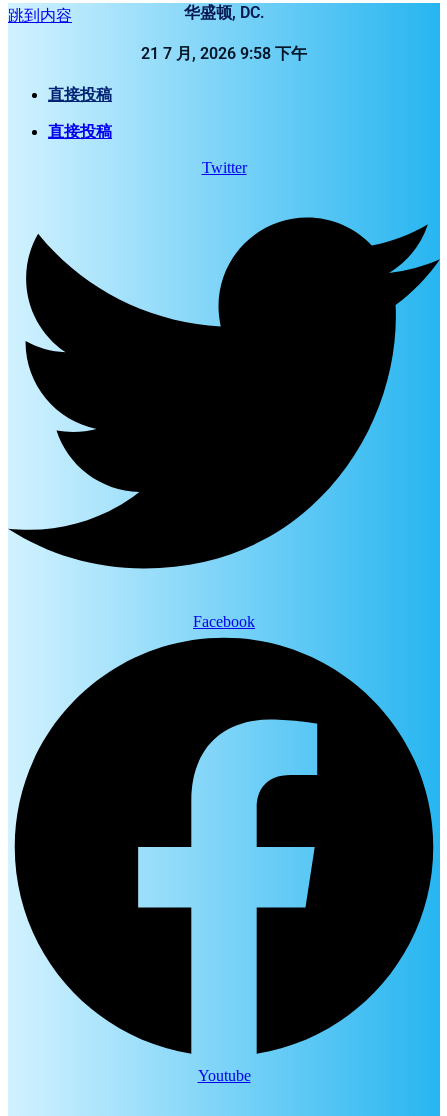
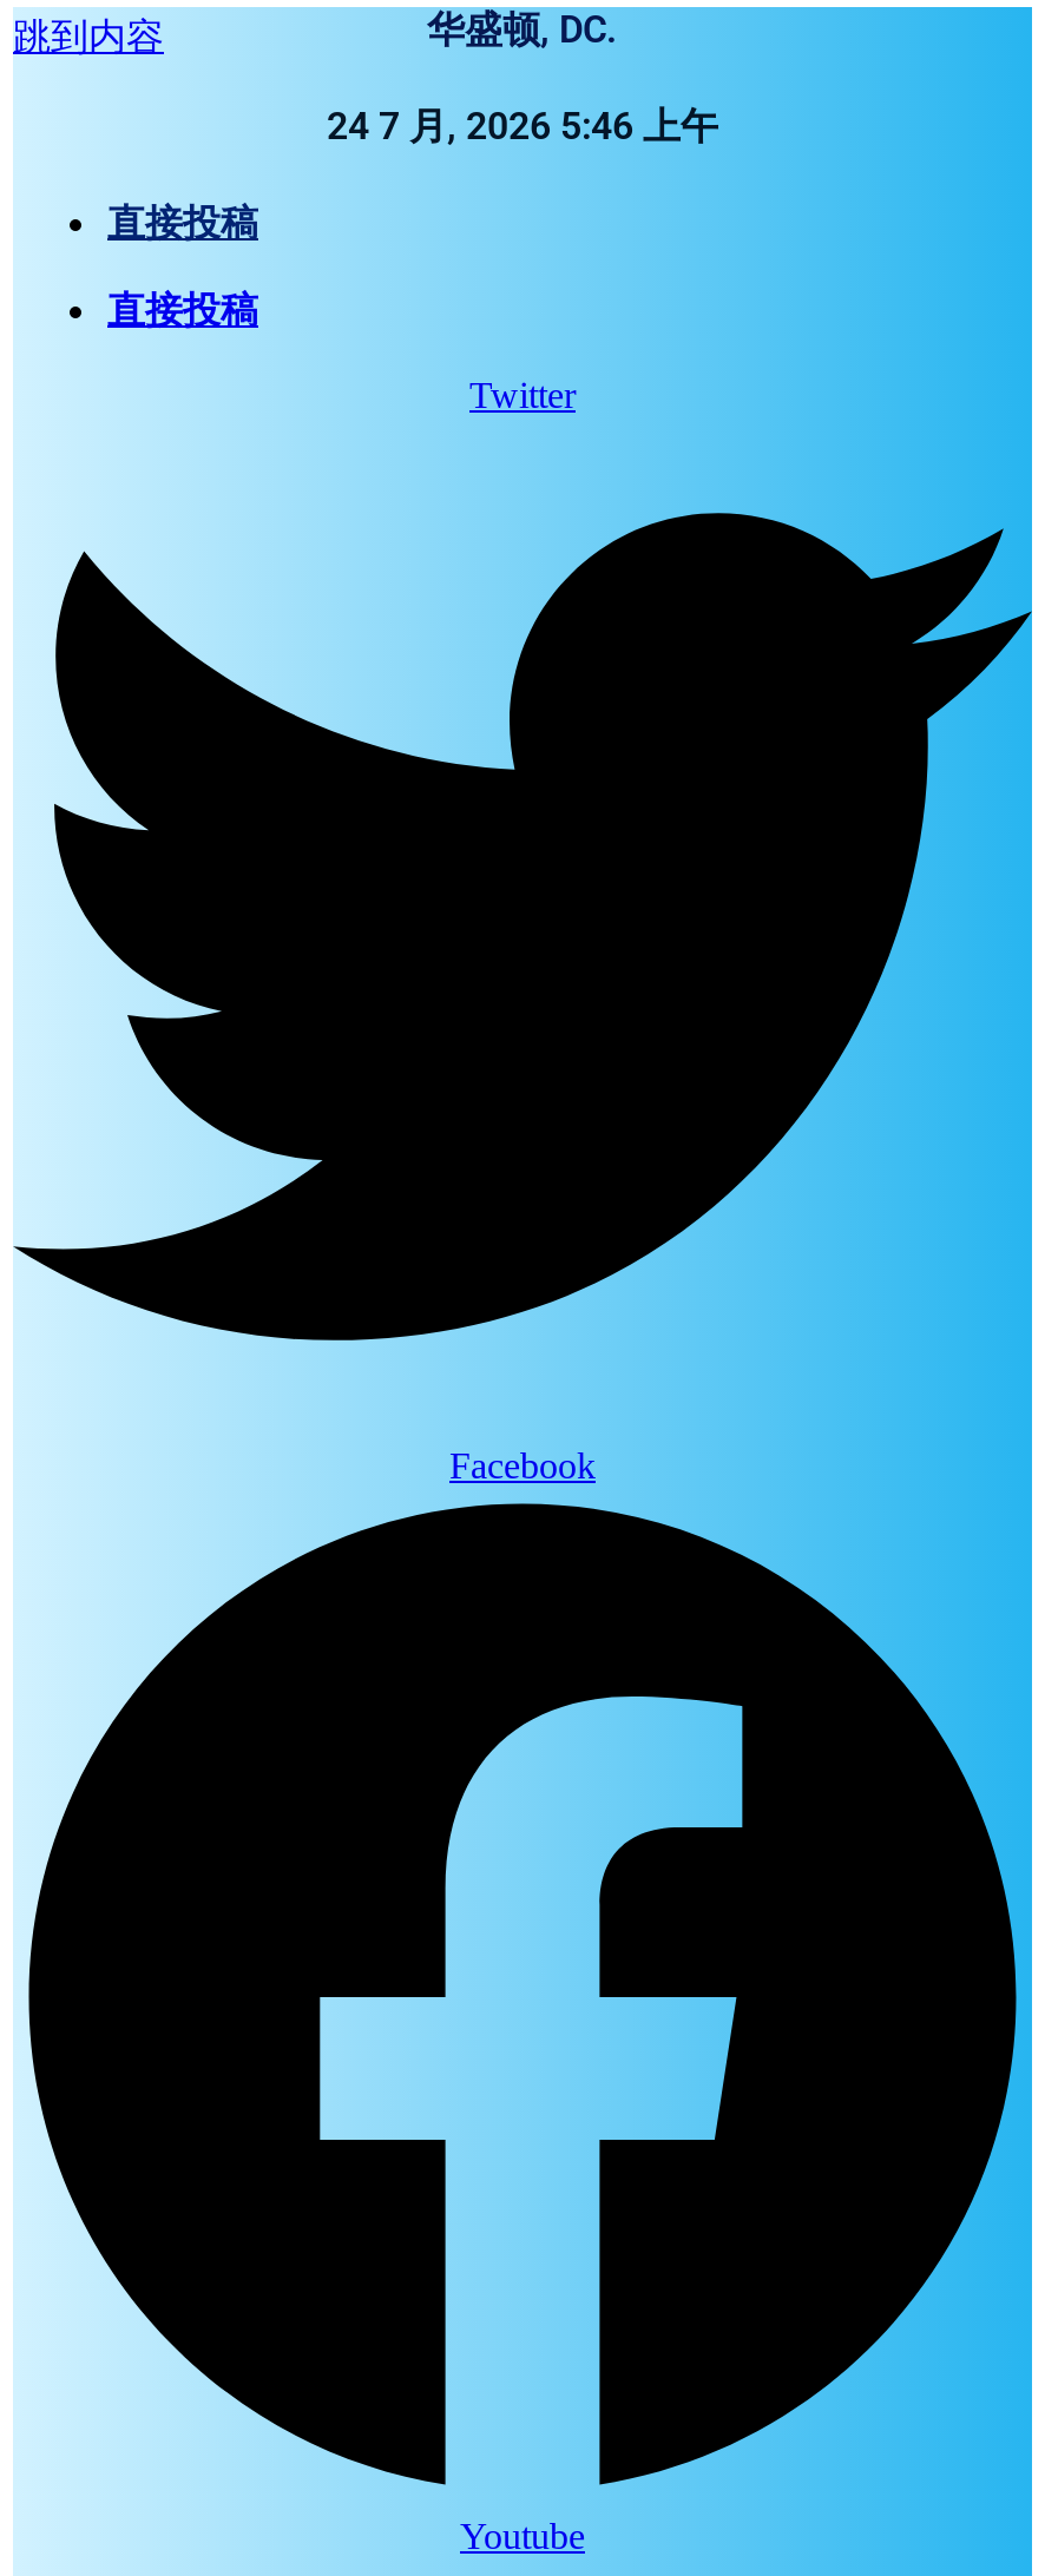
[141,44,307,63] 21 7 月, 2026 9:58 下午 -> [327,104,718,149] 24 7 月, 2026 5:46 上午

